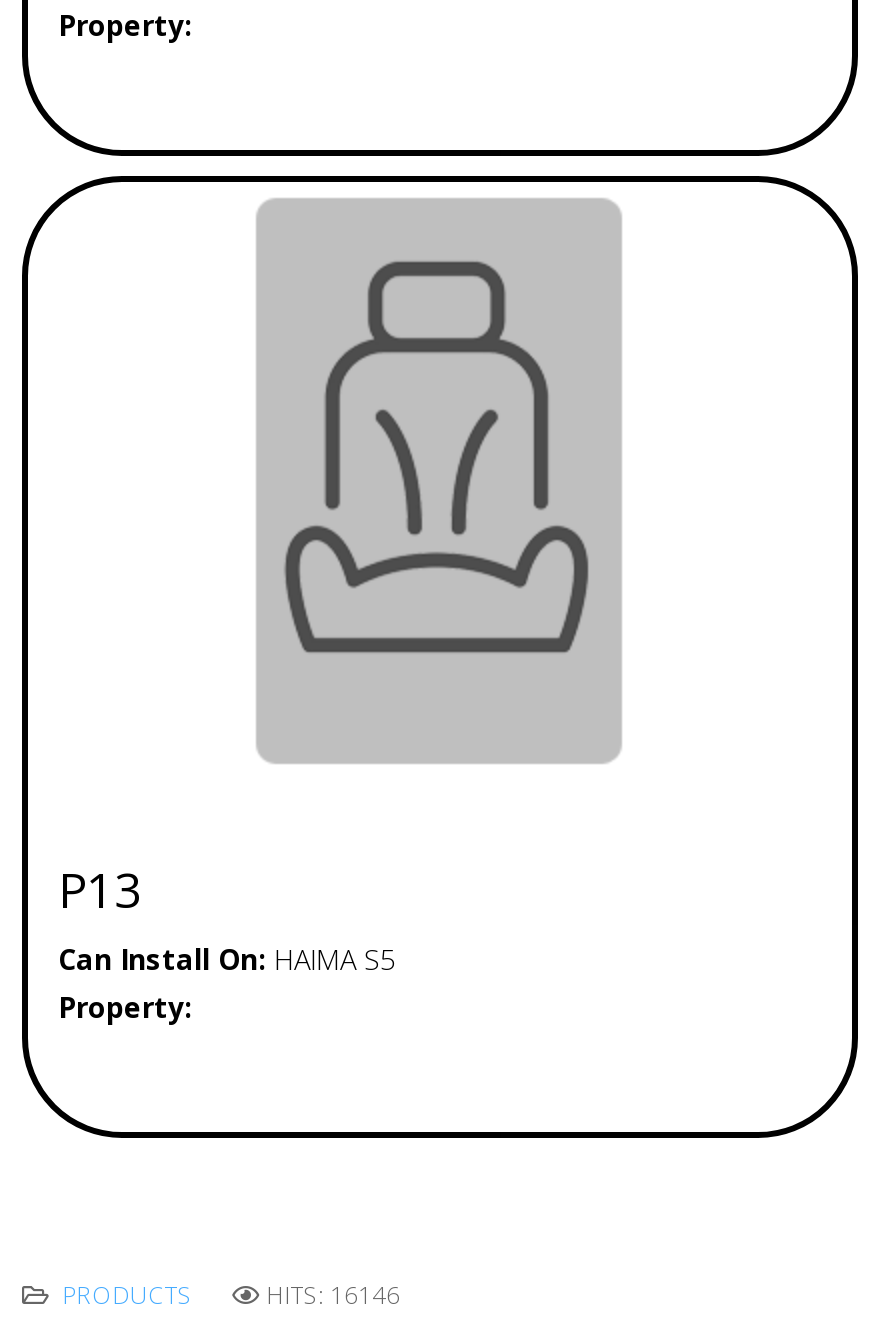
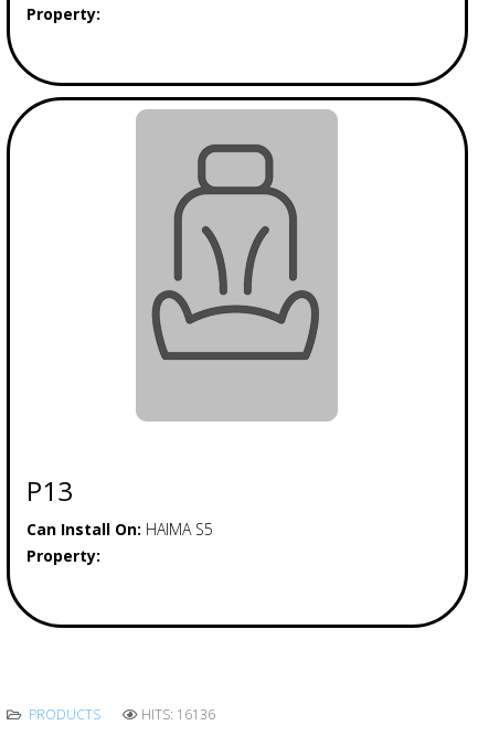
[266,1278,400,1312] HITS: 16146 -> [141,705,215,724] HITS: 16136

